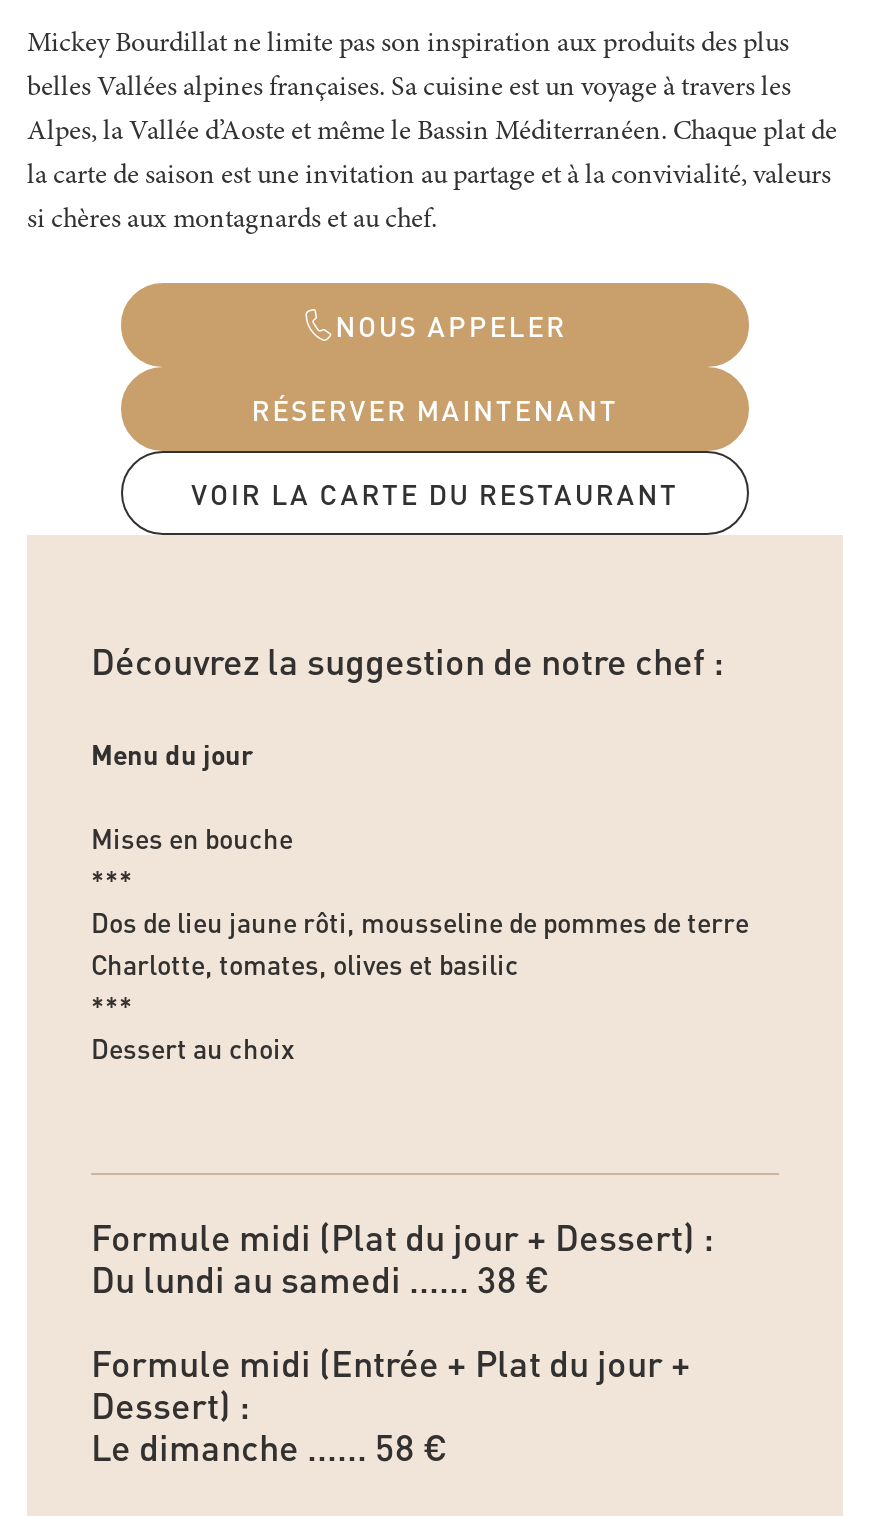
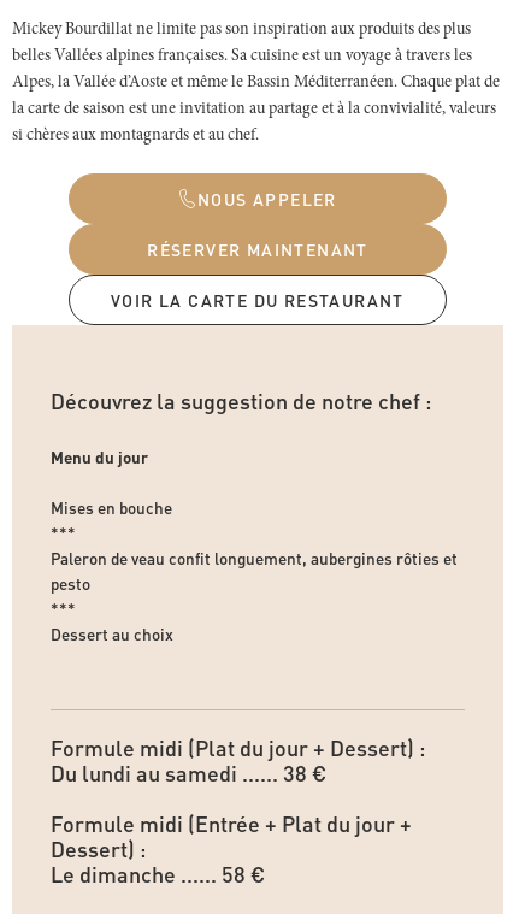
[91,905,749,981] Dos de lieu jaune rôti, mousseline de pommes de terre | Charlotte, tomates, olives et basilic -> [51,548,458,594] Paleron de veau confit longuement, aubergines rôties et | pesto

